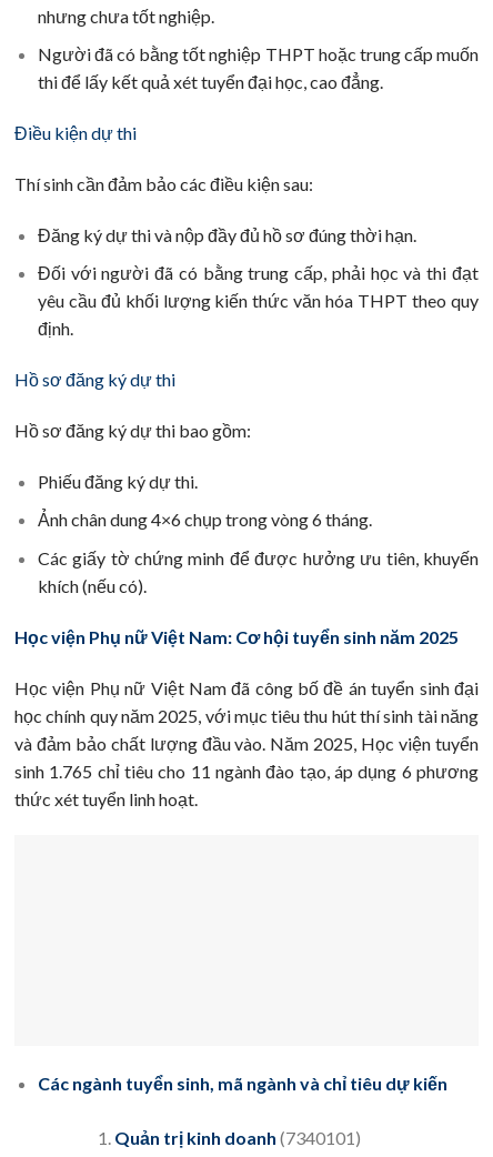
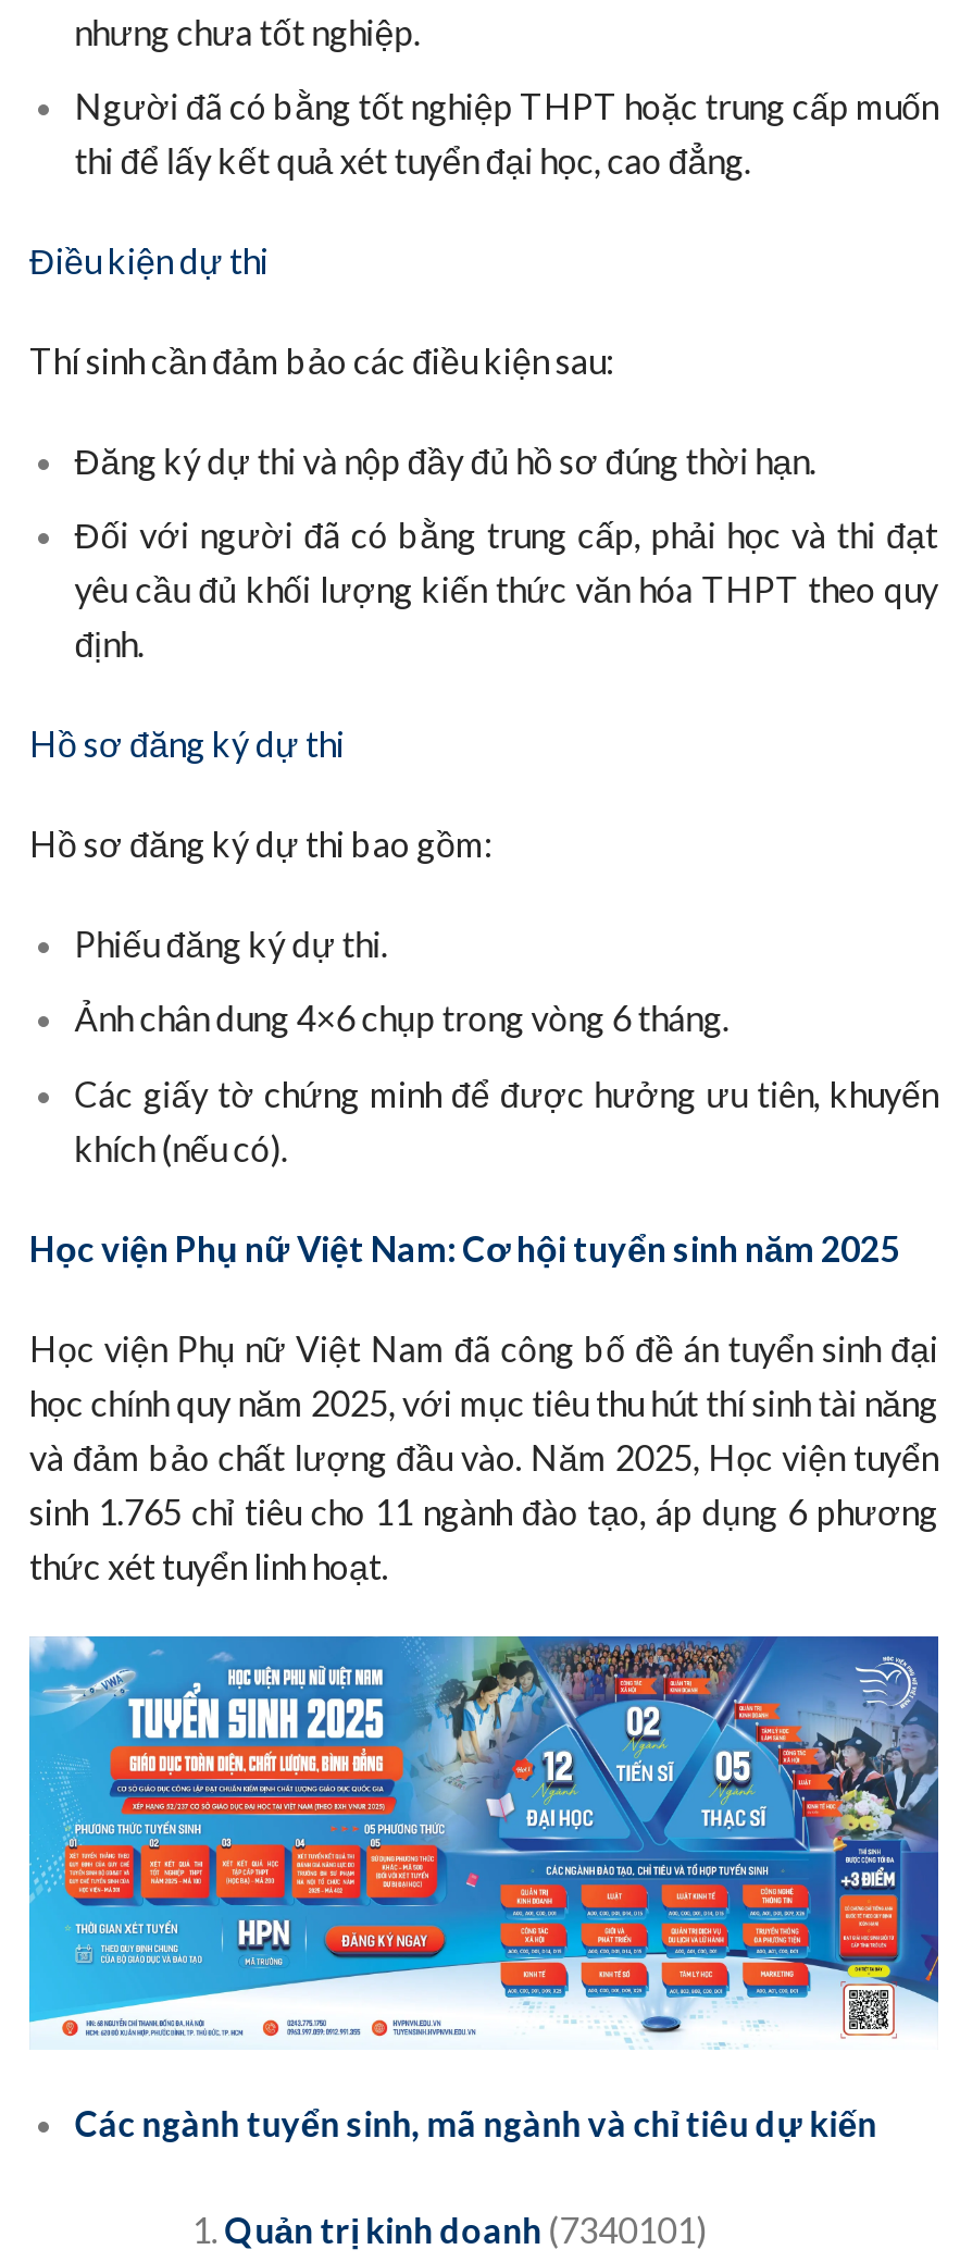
none -> [27,1634,940,2050] [image]

